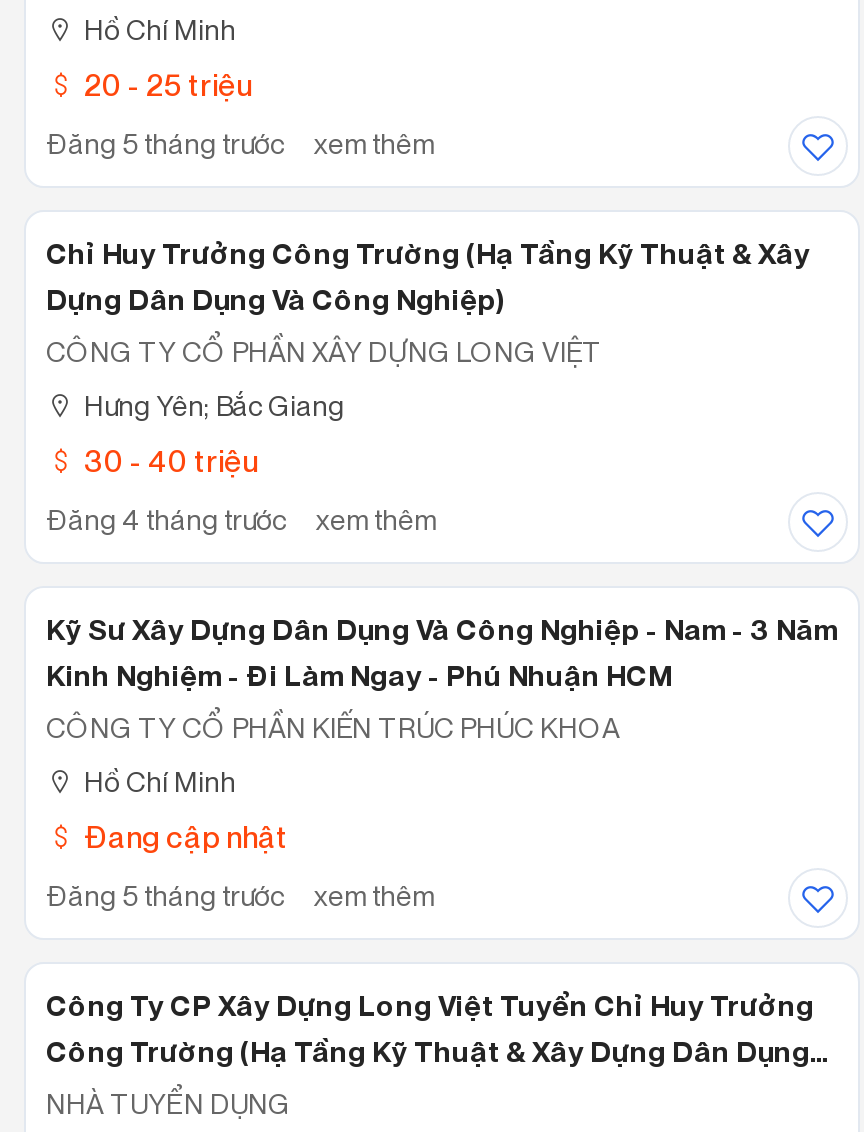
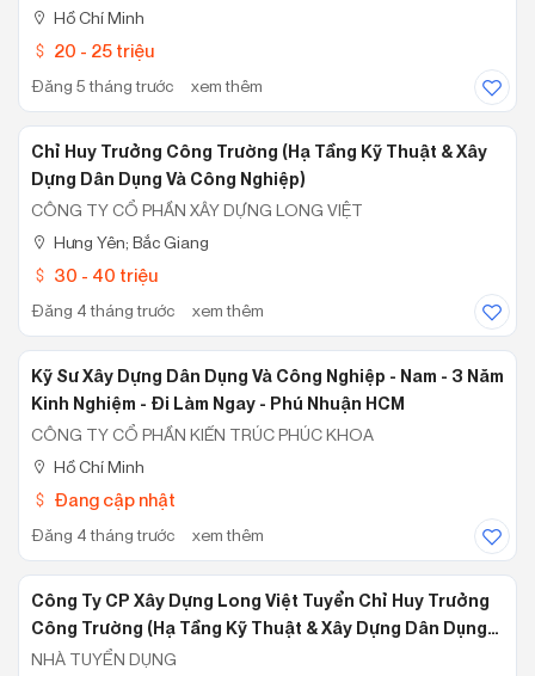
[46,874,284,916] Đăng 5 tháng trước -> [31,522,174,547] Đăng 4 tháng trước

